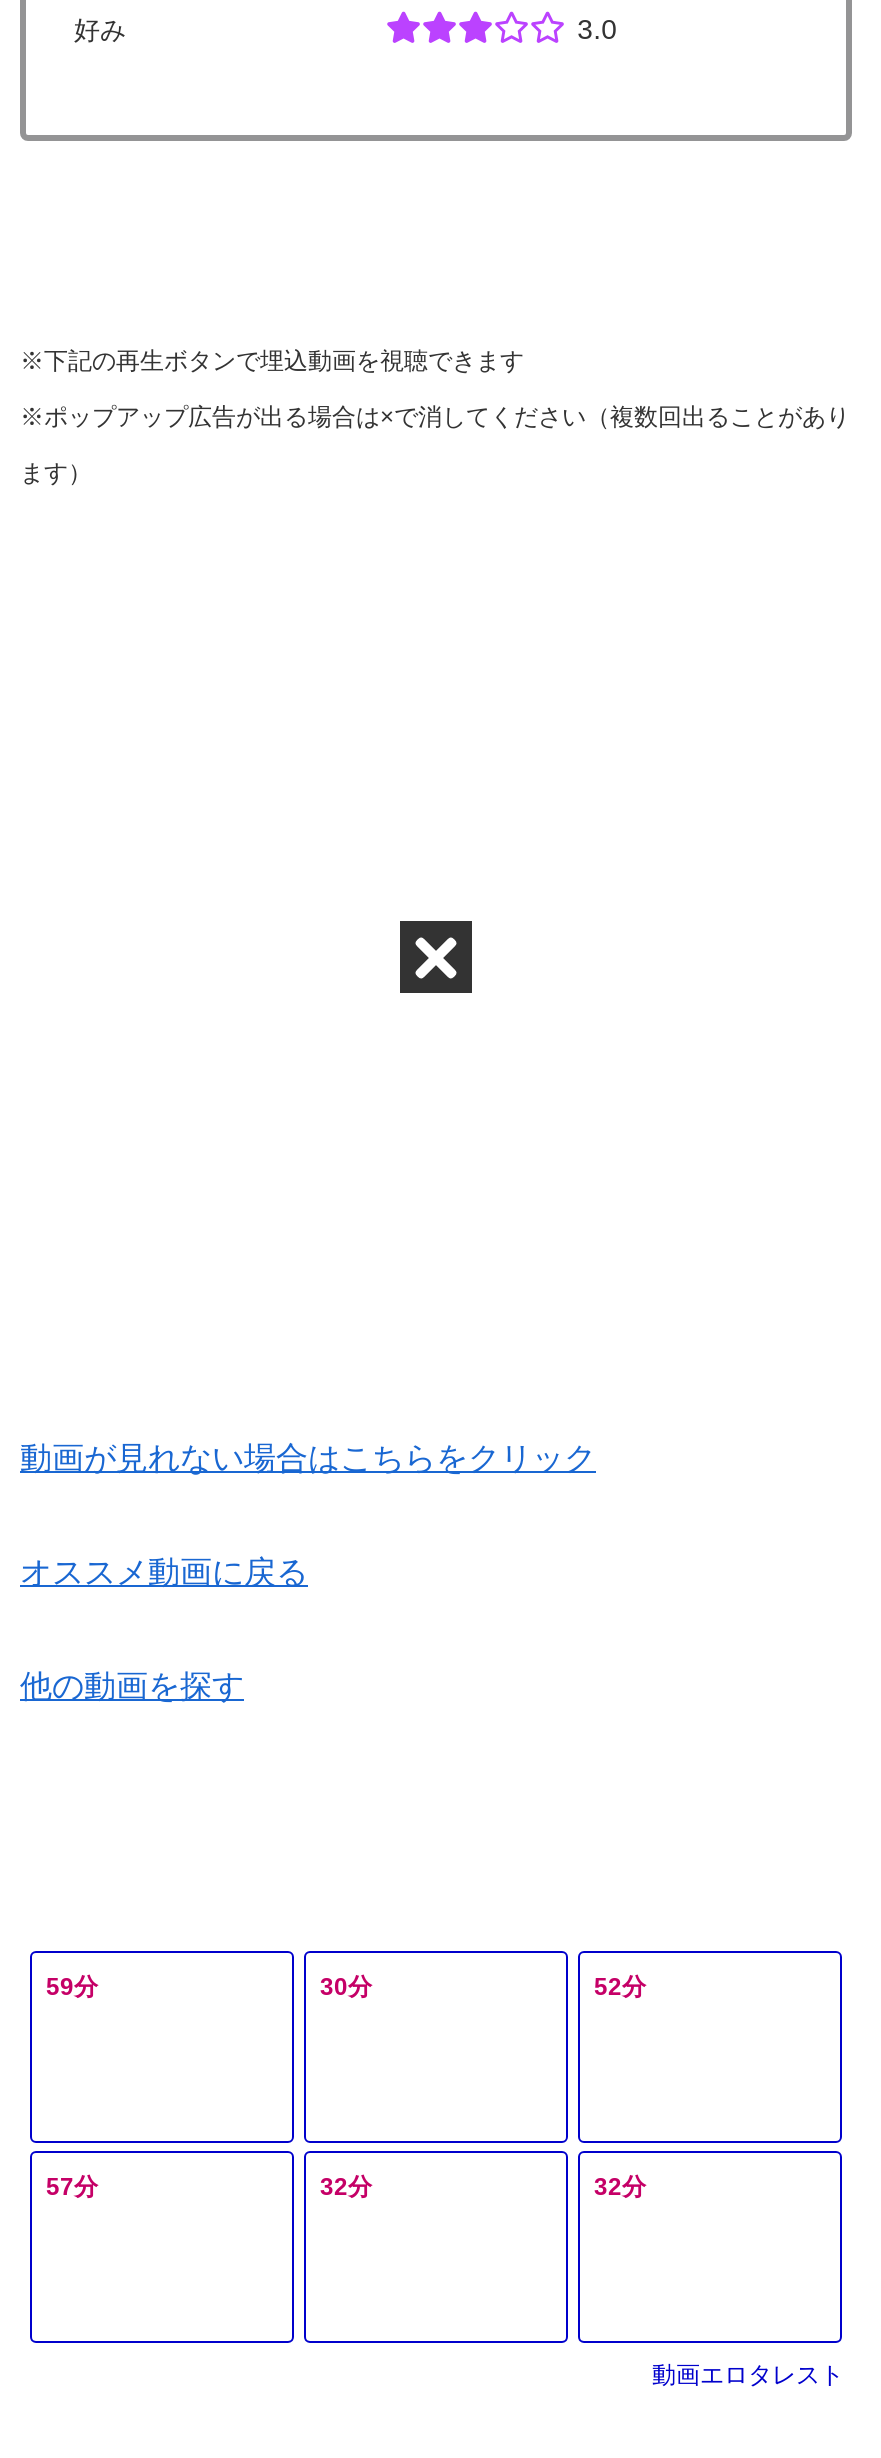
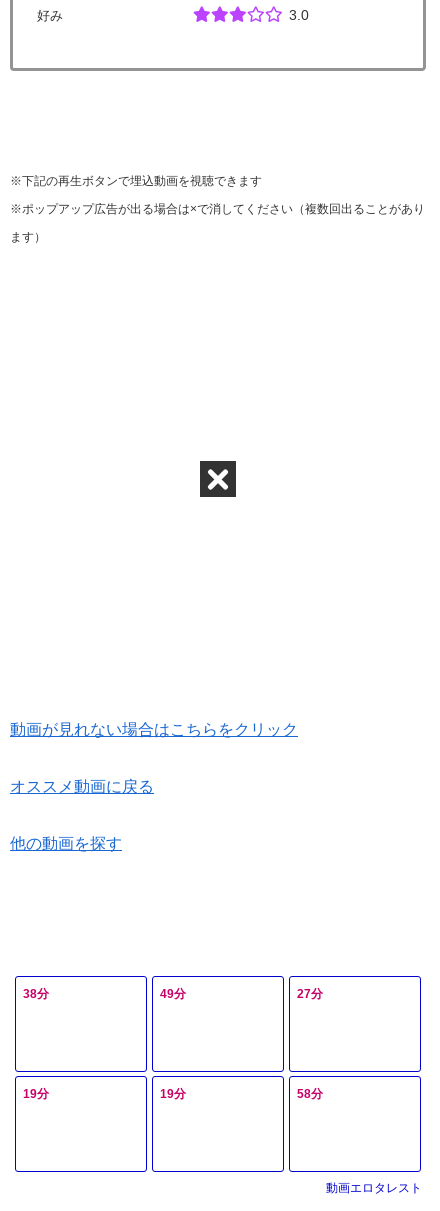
[46,1972,98,2000] 59分 -> [23,986,49,1000] 38分
[320,1972,372,2000] 30分 -> [160,986,186,1000] 49分
[594,1972,646,2000] 52分 -> [297,986,323,1000] 27分
[46,2172,98,2200] 57分 -> [23,1086,49,1100] 19分
[320,2172,372,2200] 32分 -> [160,1086,186,1100] 19分
[594,2172,646,2200] 32分 -> [297,1086,323,1100] 58分

